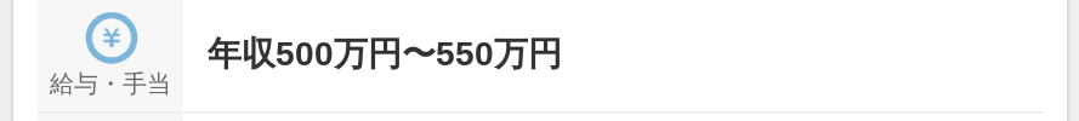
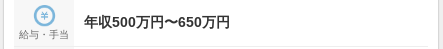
[208,34,562,73] 年収500万円〜550万円 -> [84,14,230,30] 年収500万円〜650万円

